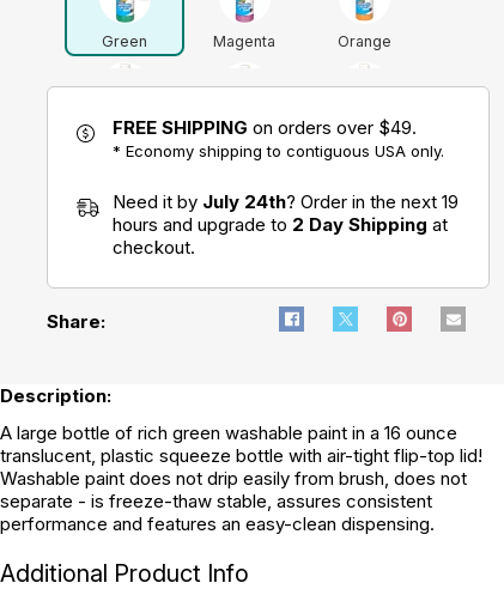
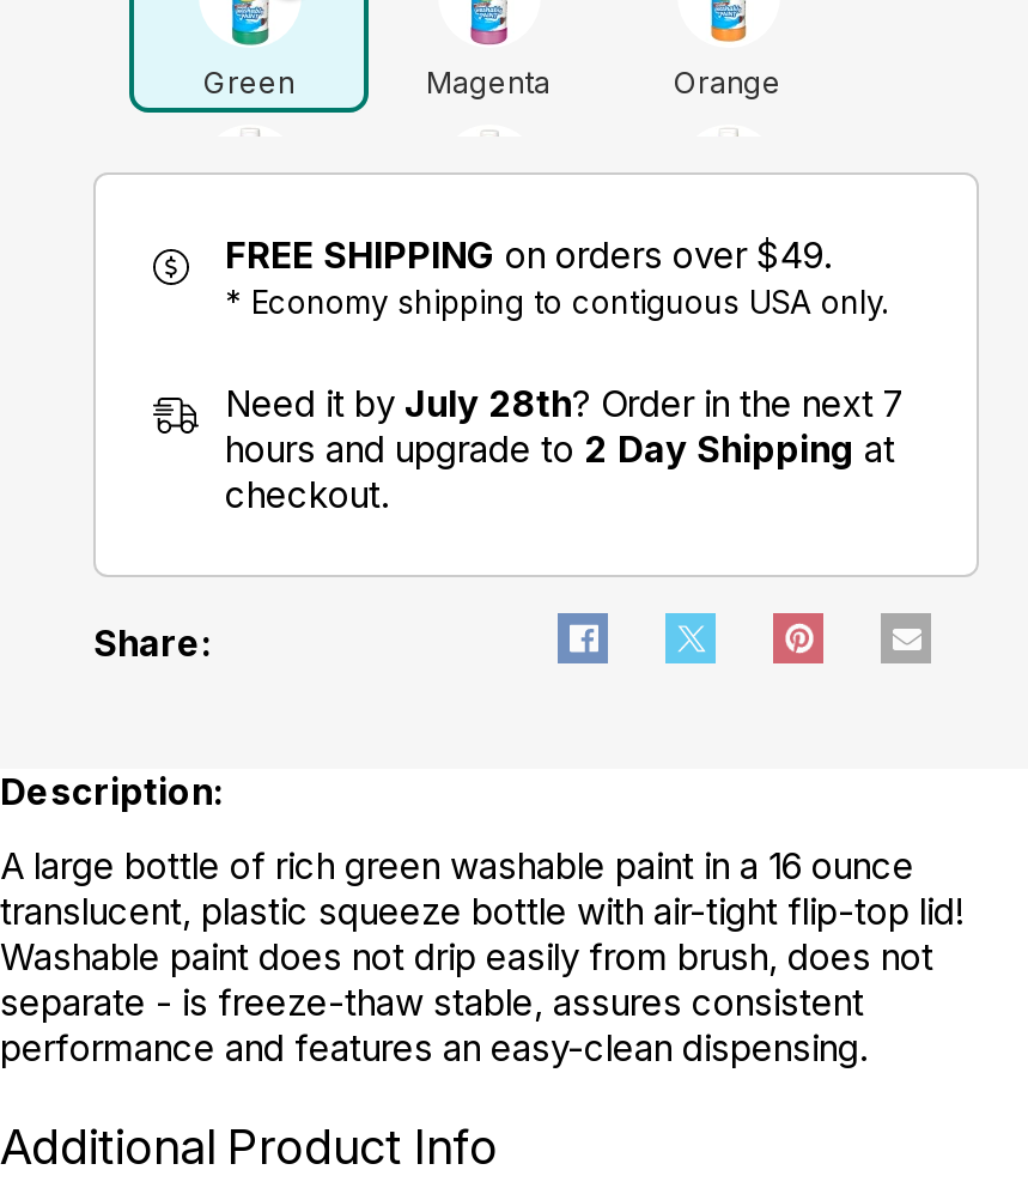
[113,190,459,212] Need it by July 24th? Order in the next 19 -> [225,380,905,425] Need it by July 28th? Order in the next 7

